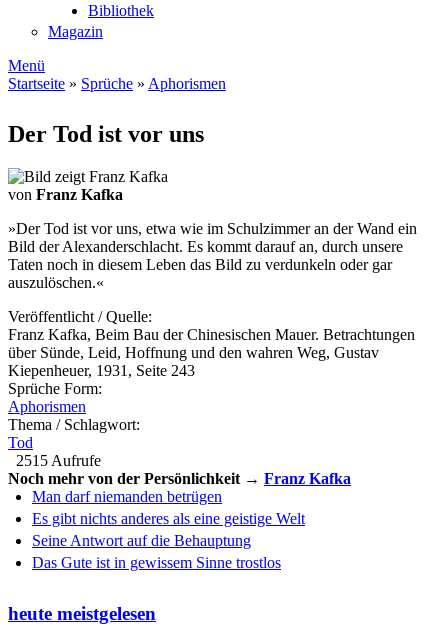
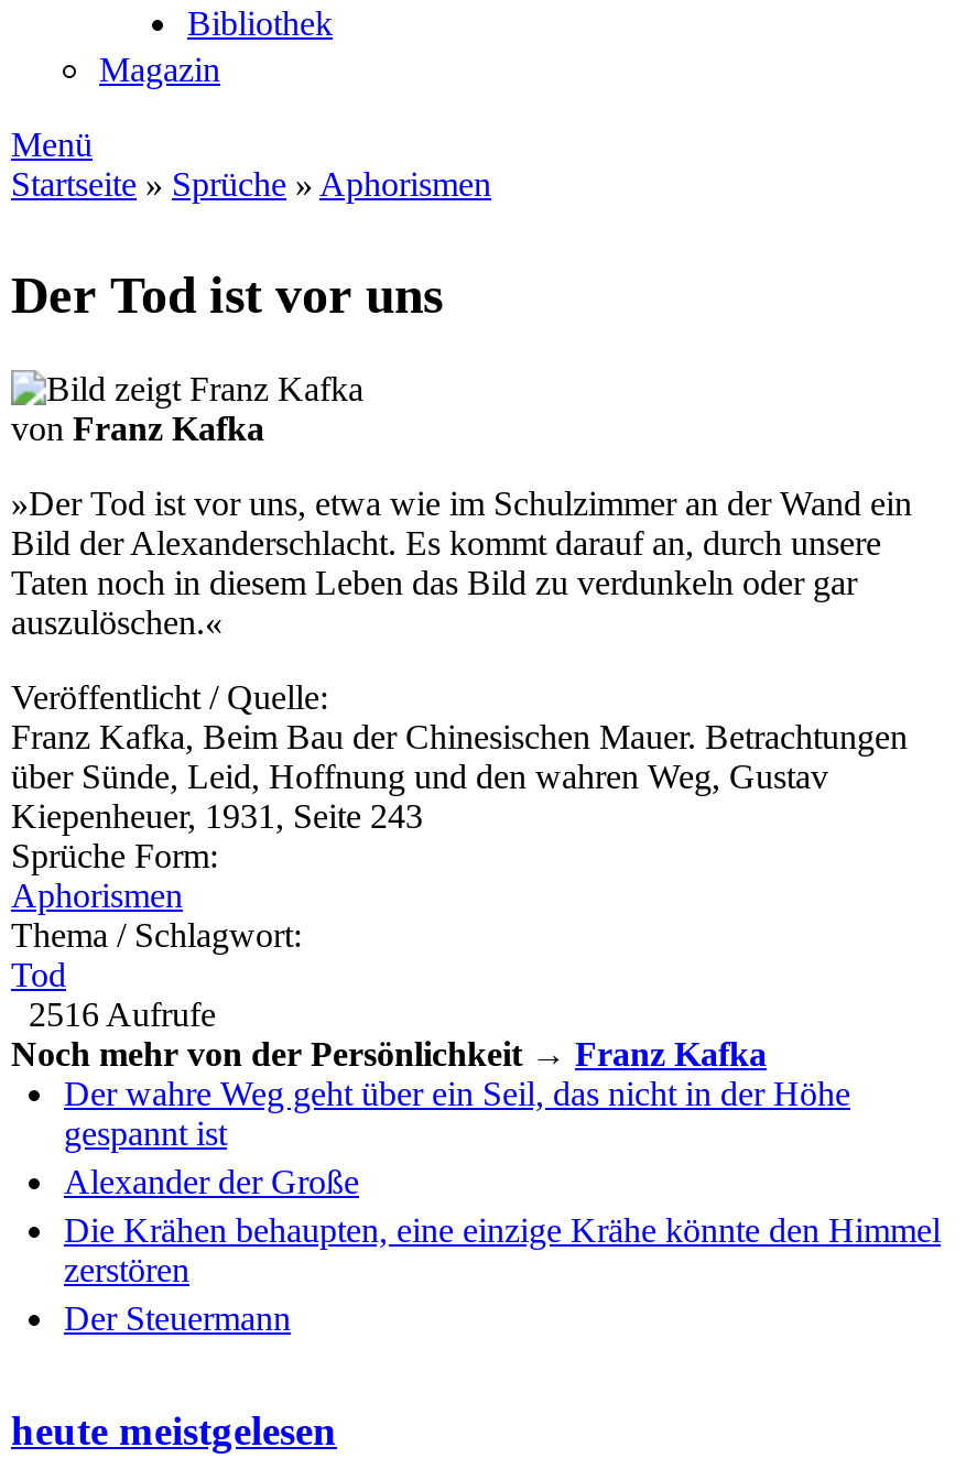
[16,452,101,469] 2515 Aufrufe -> [29,996,216,1033] 2516 Aufrufe
[32,488,305,571] Man darf niemanden betrügen | Es gibt nichts anderes als eine geistige Welt | Seine Antwort auf die Behauptung | Das Gute ist in gewissem Sinne trostlos -> [64,1075,941,1337] Der wahre Weg geht über ein Seil, das nicht in der Höhe | gespannt ist | Alexander der Große | Die Krähen behaupten, eine einzige Krähe könnte den Himmel | zerstören | Der Steuermann

